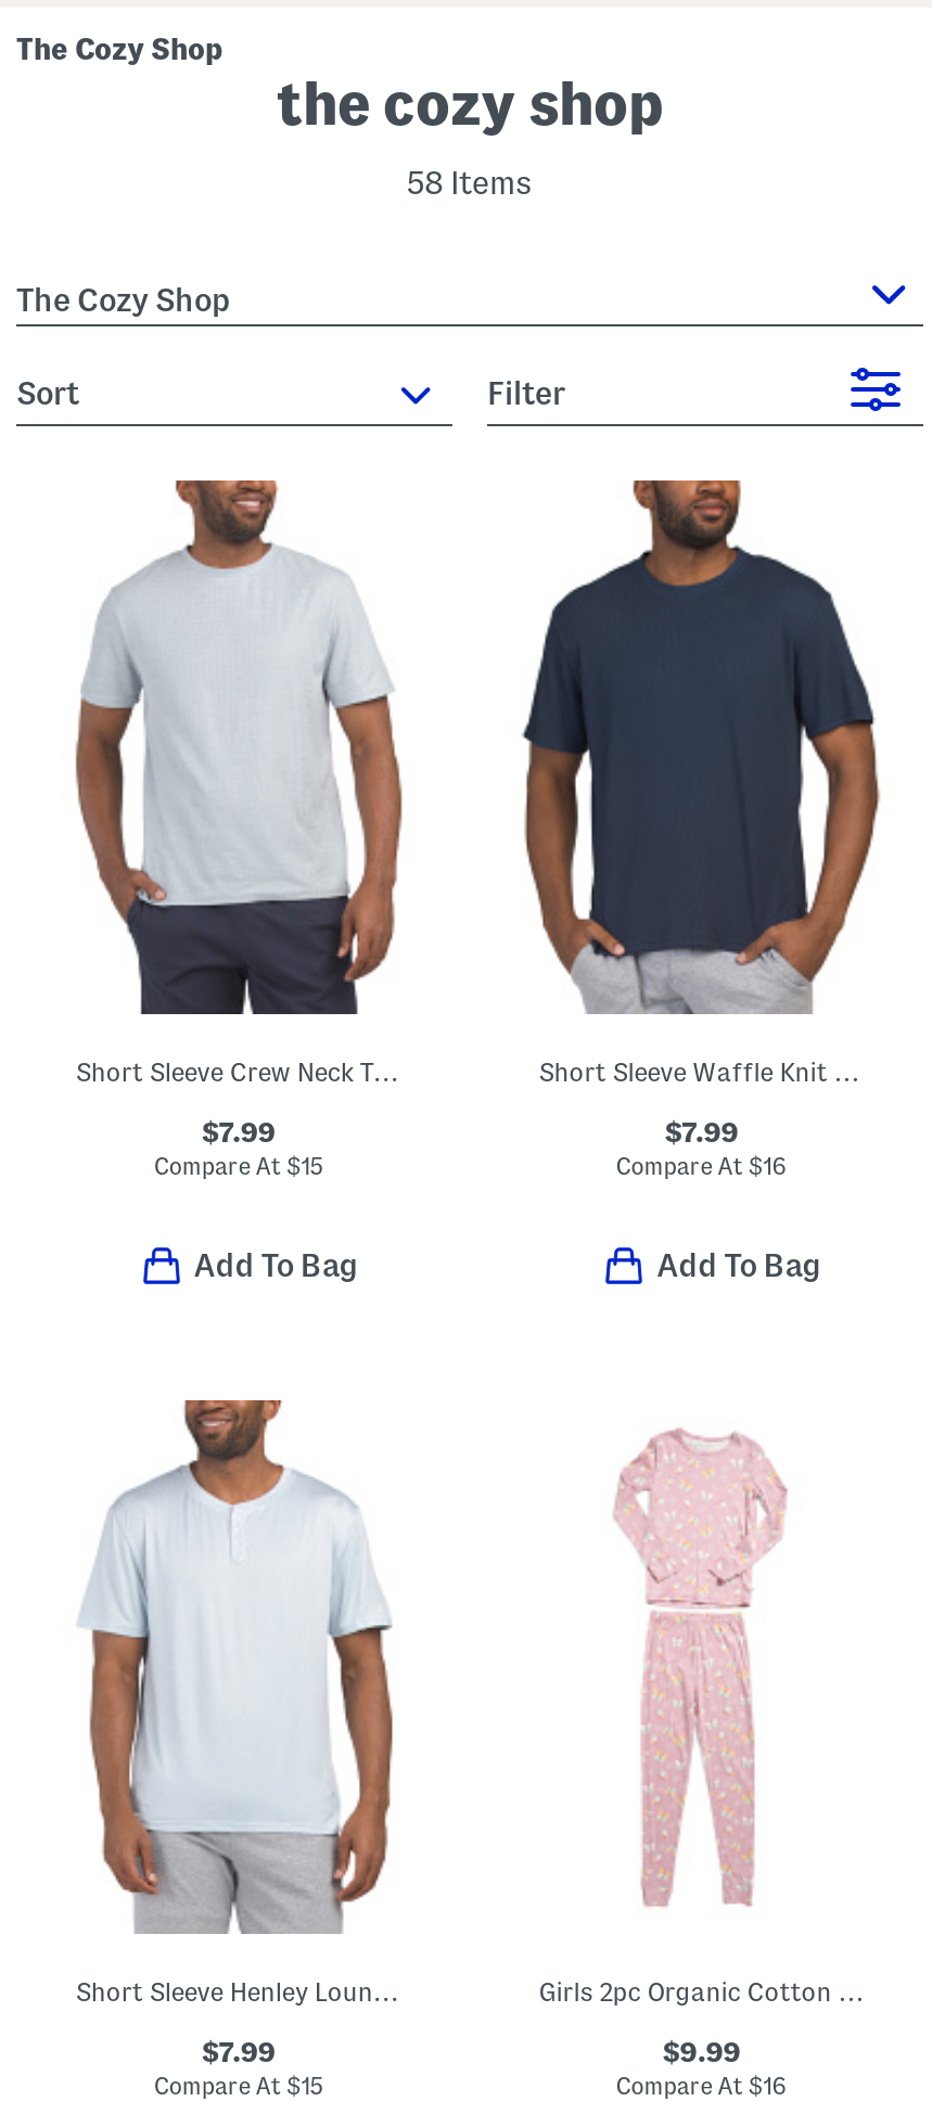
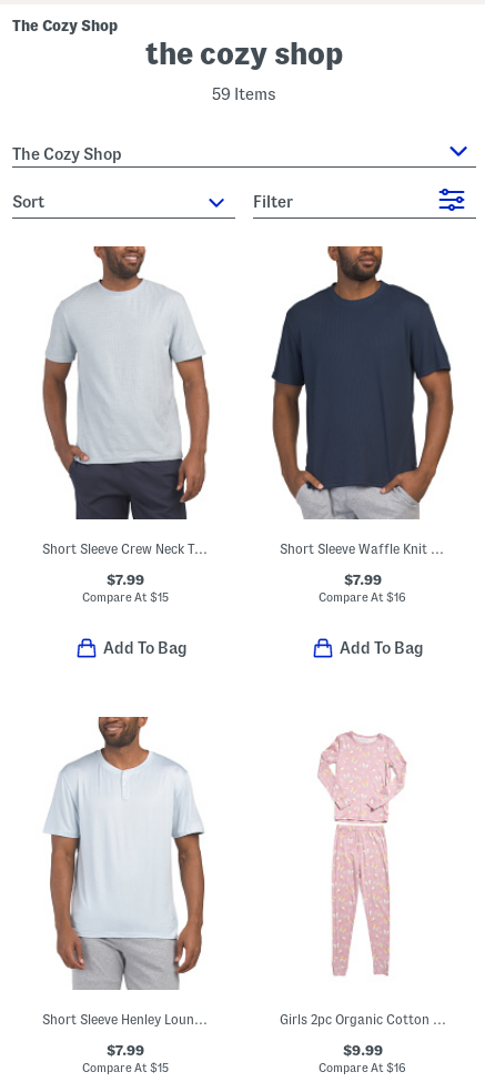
[407,166,533,201] 58 Items -> [212,85,276,103] 59 Items

